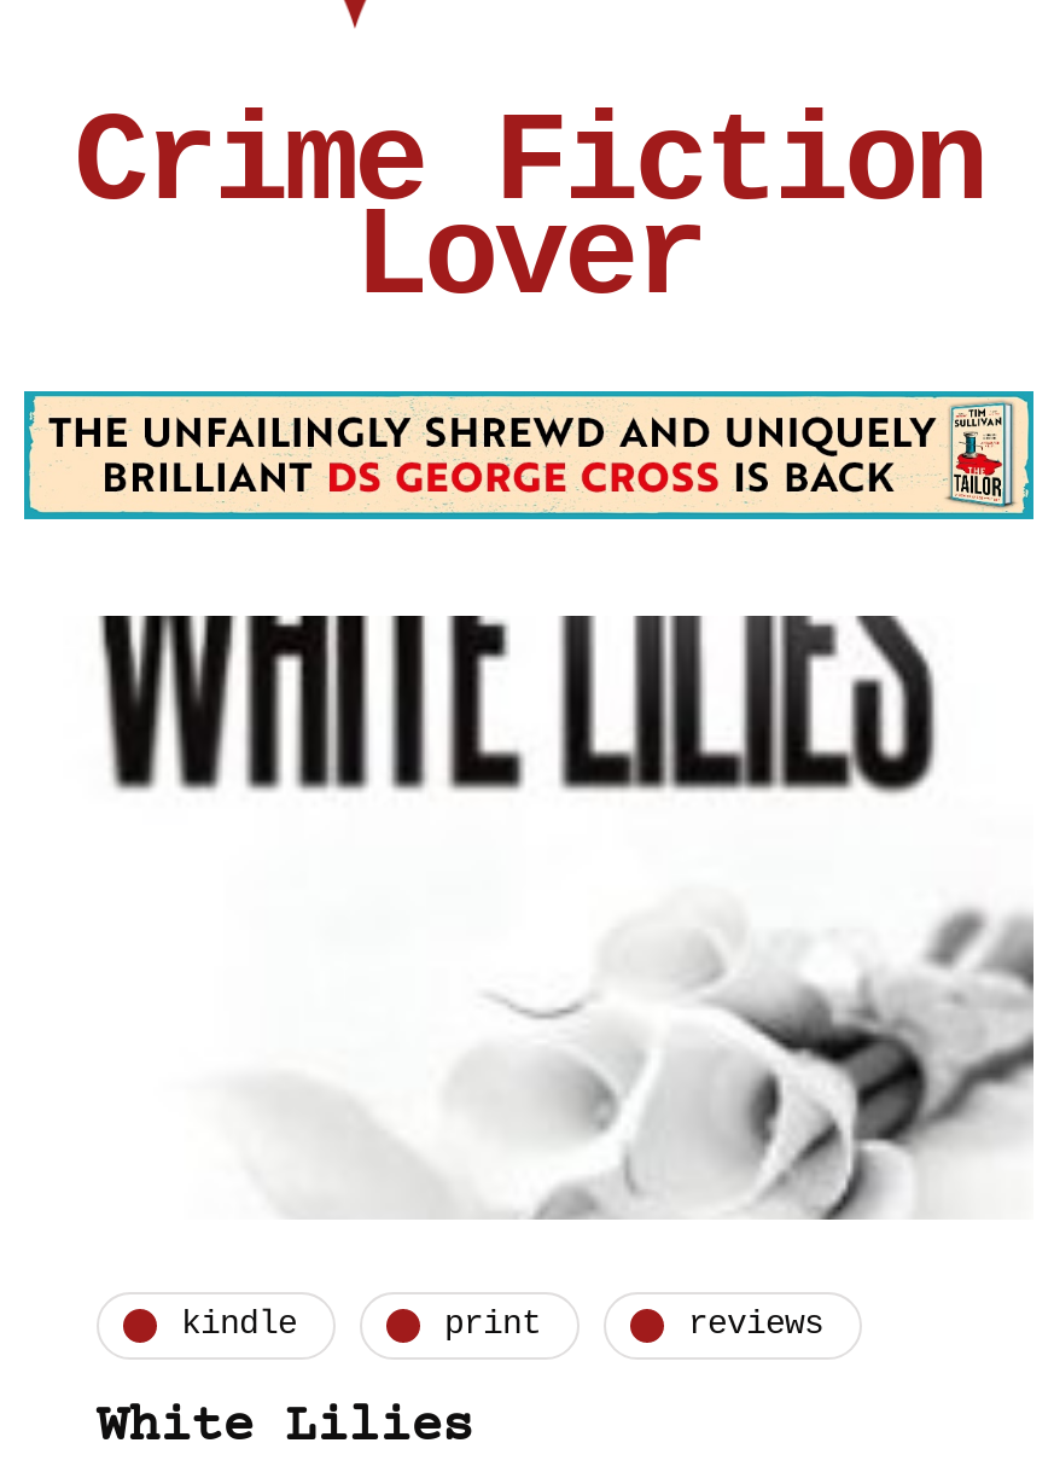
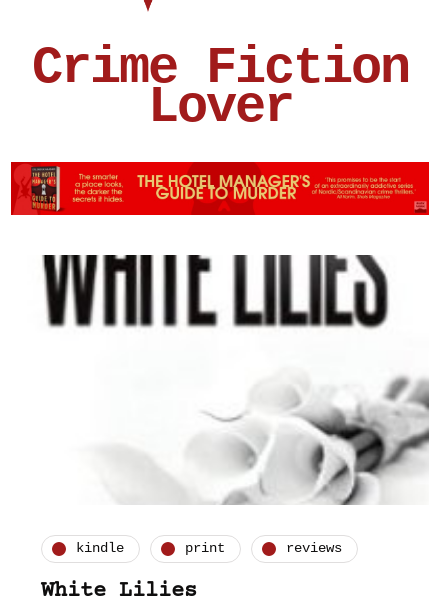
[22,389,1036,522] [image] -> [10,161,430,216] [image]

